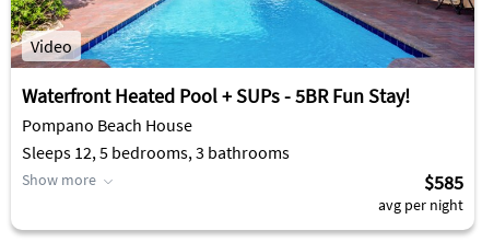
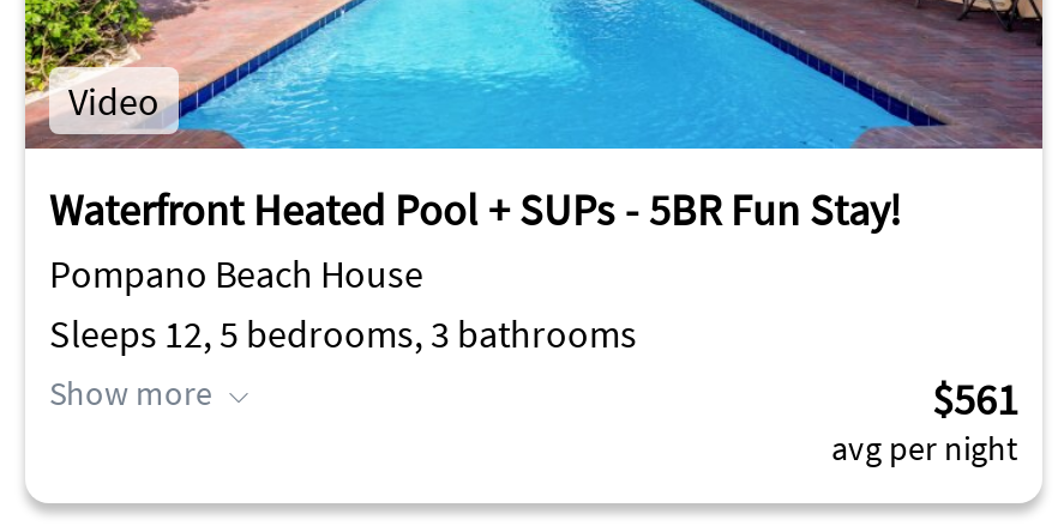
[424,170,463,195] $585 -> [932,371,1018,427] $561

